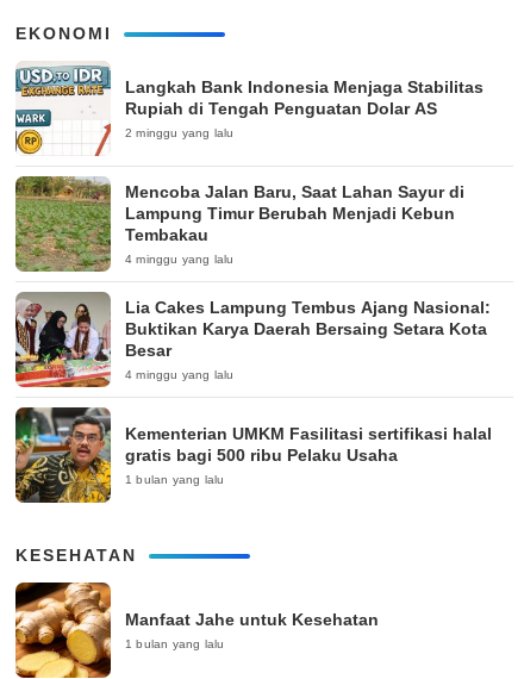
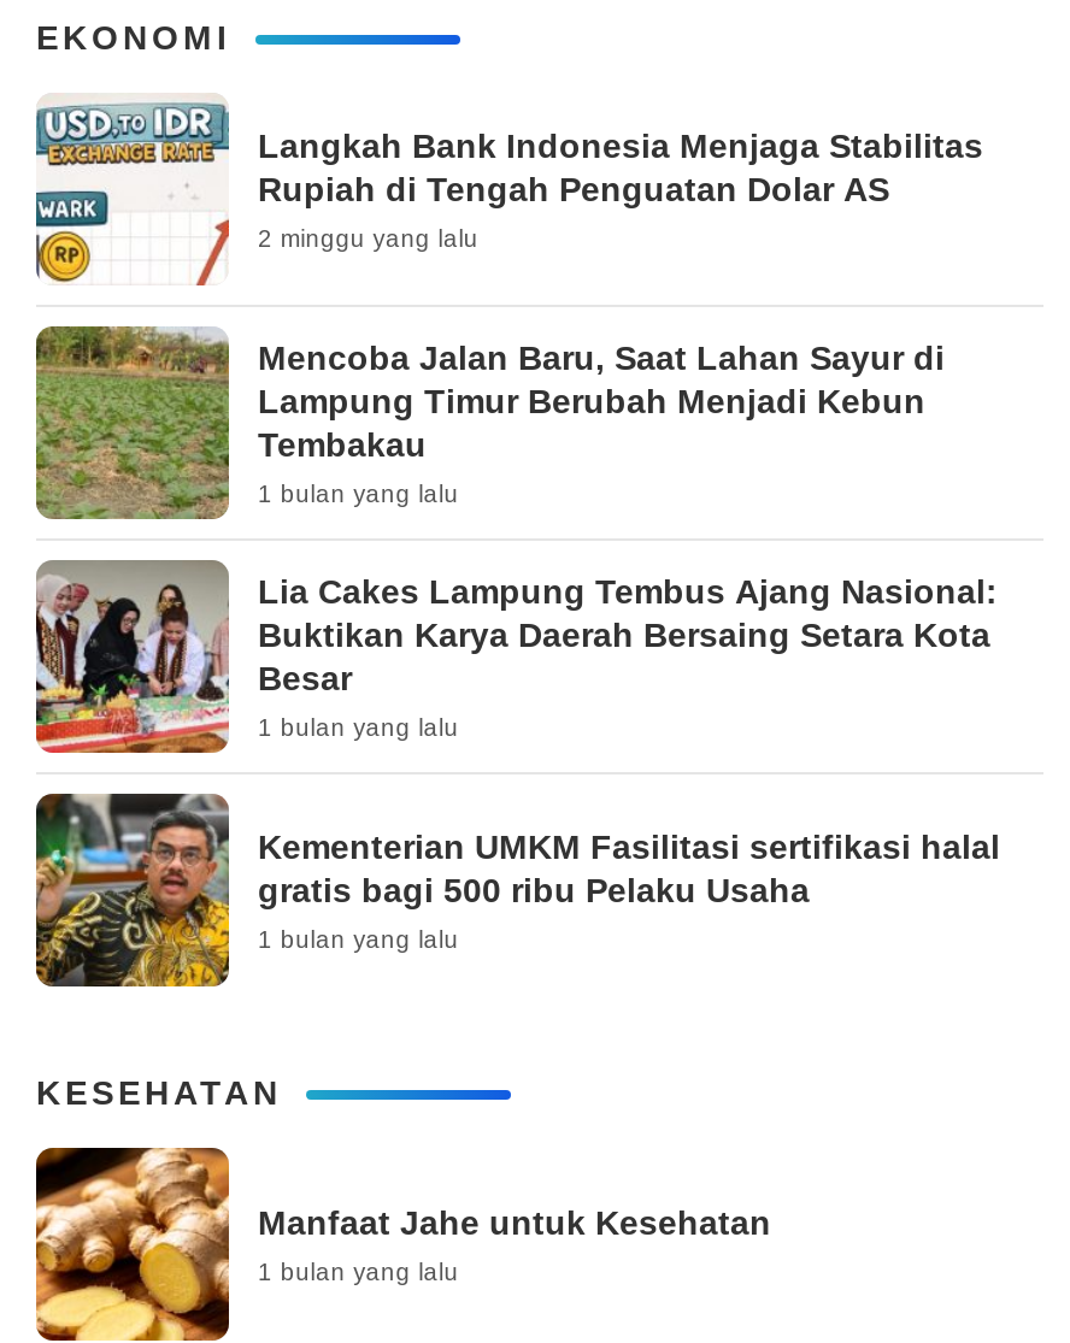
[125,253,234,266] 4 minggu yang lalu -> [258,481,459,507] 1 bulan yang lalu
[125,368,234,381] 4 minggu yang lalu -> [258,714,459,741] 1 bulan yang lalu

